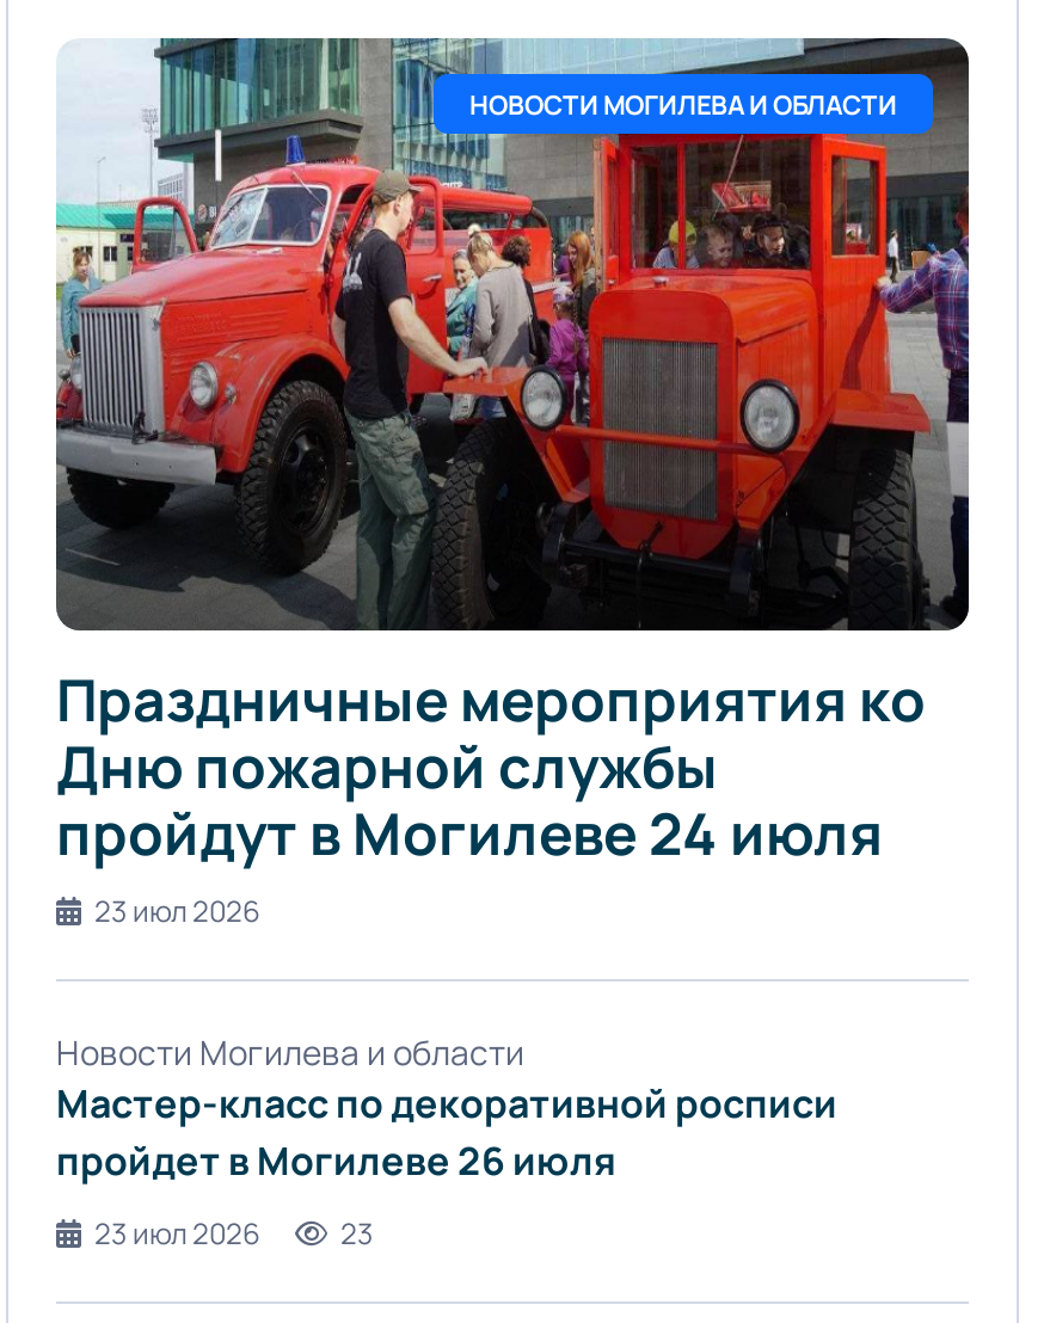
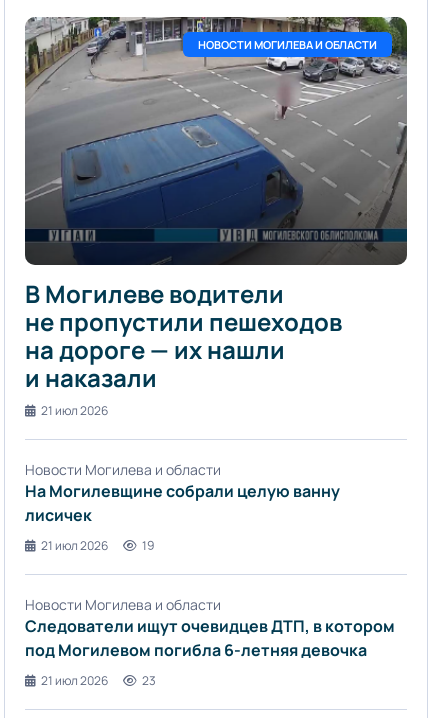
[56,36,969,932] [image] | Праздничные мероприятия ко | Дню пожарной службы | пройдут в Могилеве 24 июля | 23 июл 2026 -> [24,16,407,419] [image] | В Могилеве водители | не пропустили пешеходов | на дороге — их нашли | и наказали | 21 июл 2026
[56,1078,837,1254] Мастер-класс по декоративной росписи | пройдет в Могилеве 26 июля | 23 июл 2026 -> [25,480,395,689] На Могилевщине собрали целую ванну | лисичек | 21 июл 2026 | 19 | Новости Могилева и области | Следователи ищут очевидцев ДТП, в котором | под Могилевом погибла 6-летняя девочка | 21 июл 2026

